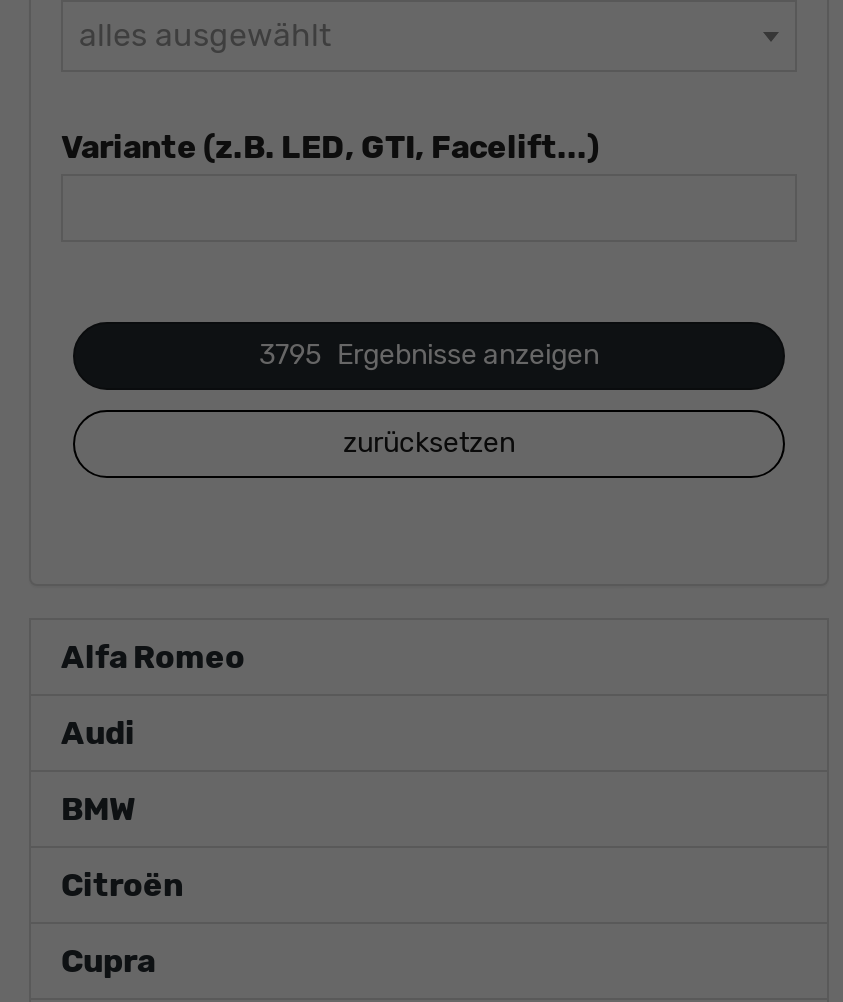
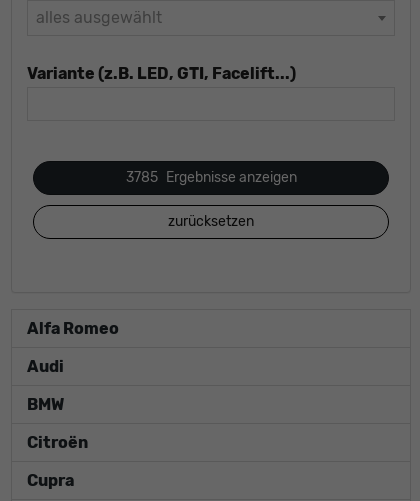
[259,338,599,372] 3795 Ergebnisse anzeigen -> [125,169,296,186] 3785 Ergebnisse anzeigen

